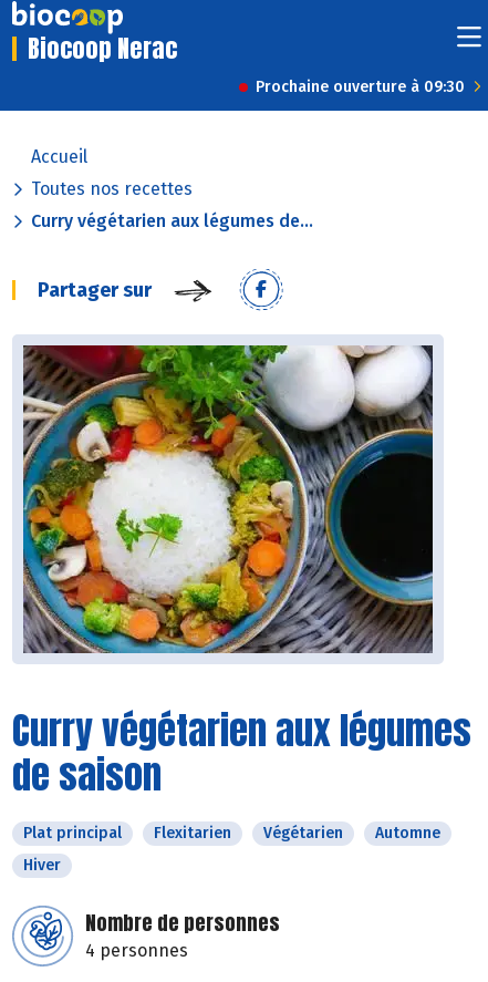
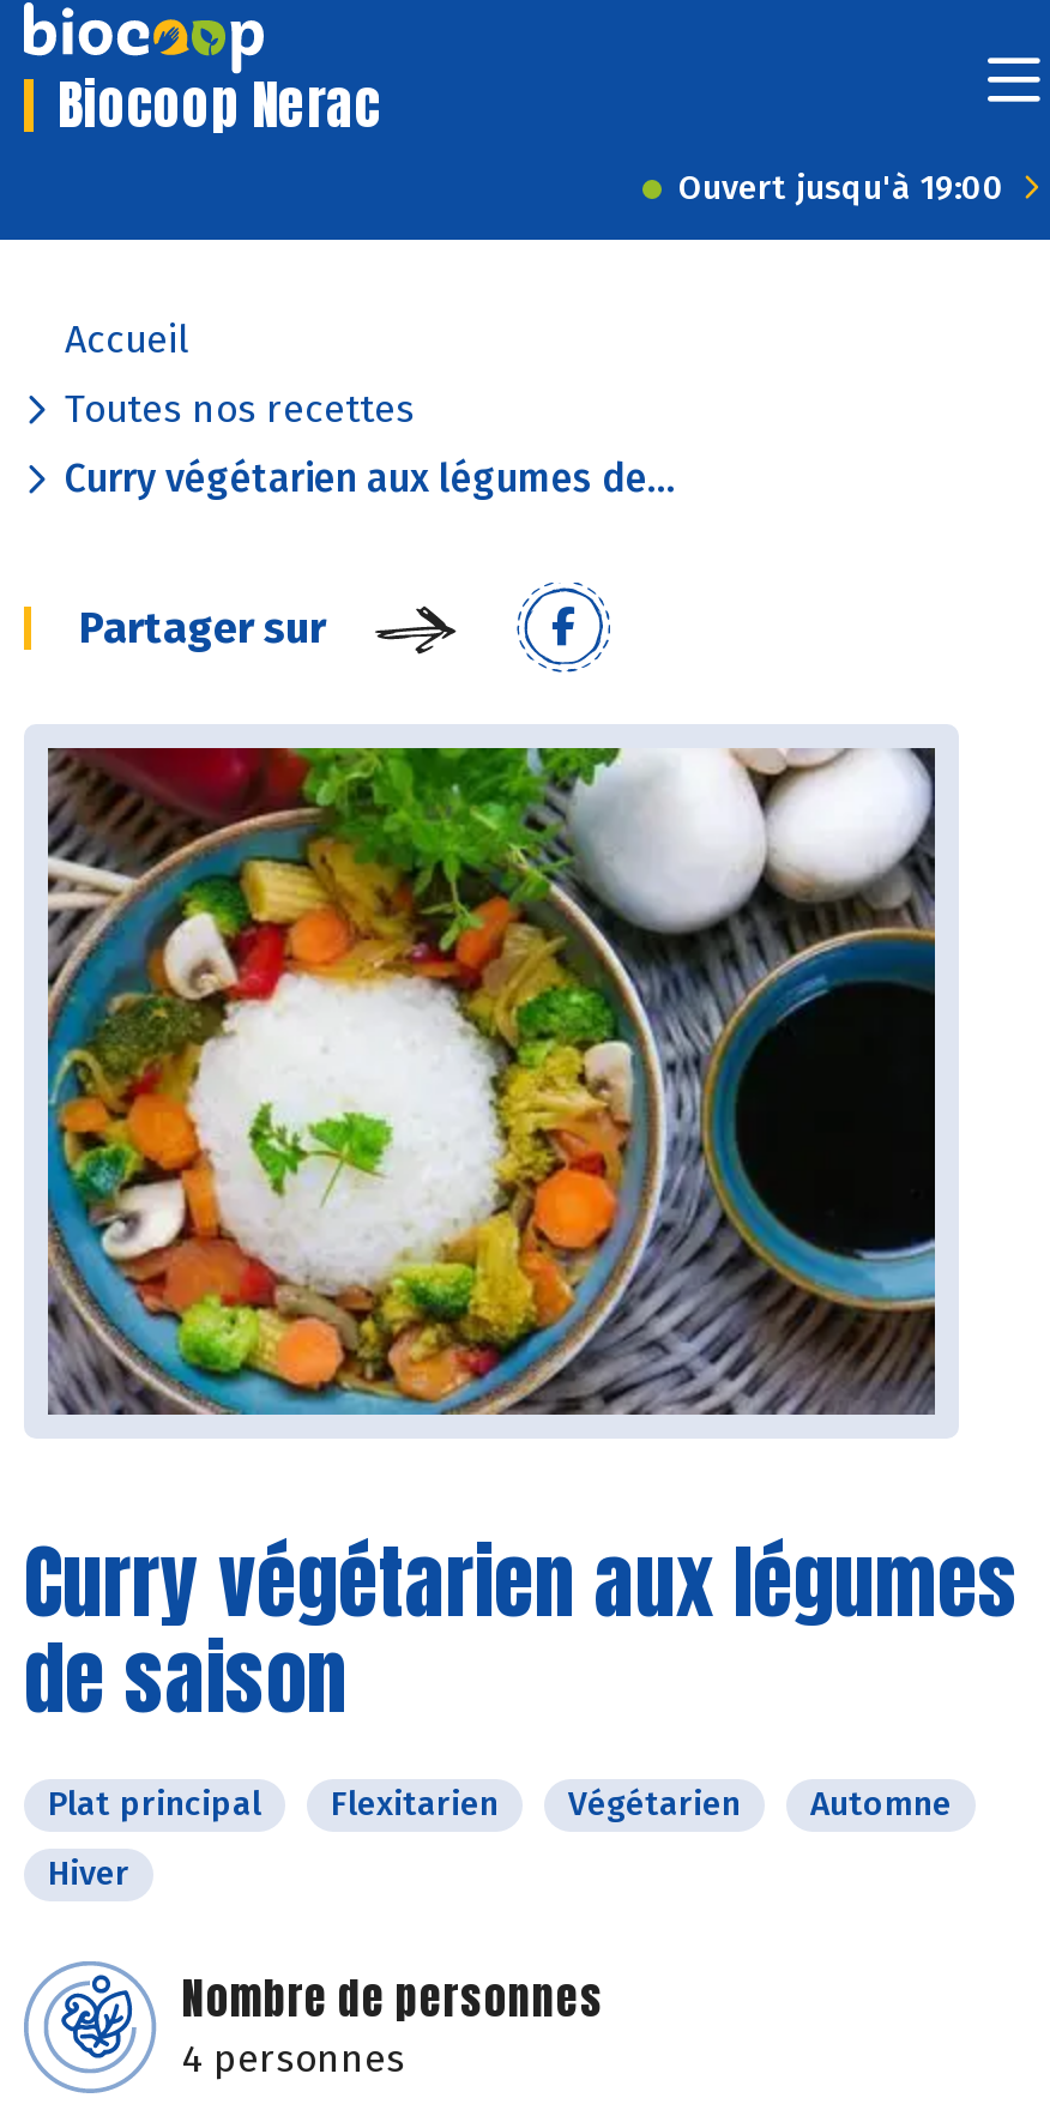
[256,77,465,96] Prochaine ouverture à 09:30 -> [678,168,1004,209] Ouvert jusqu'à 19:00

